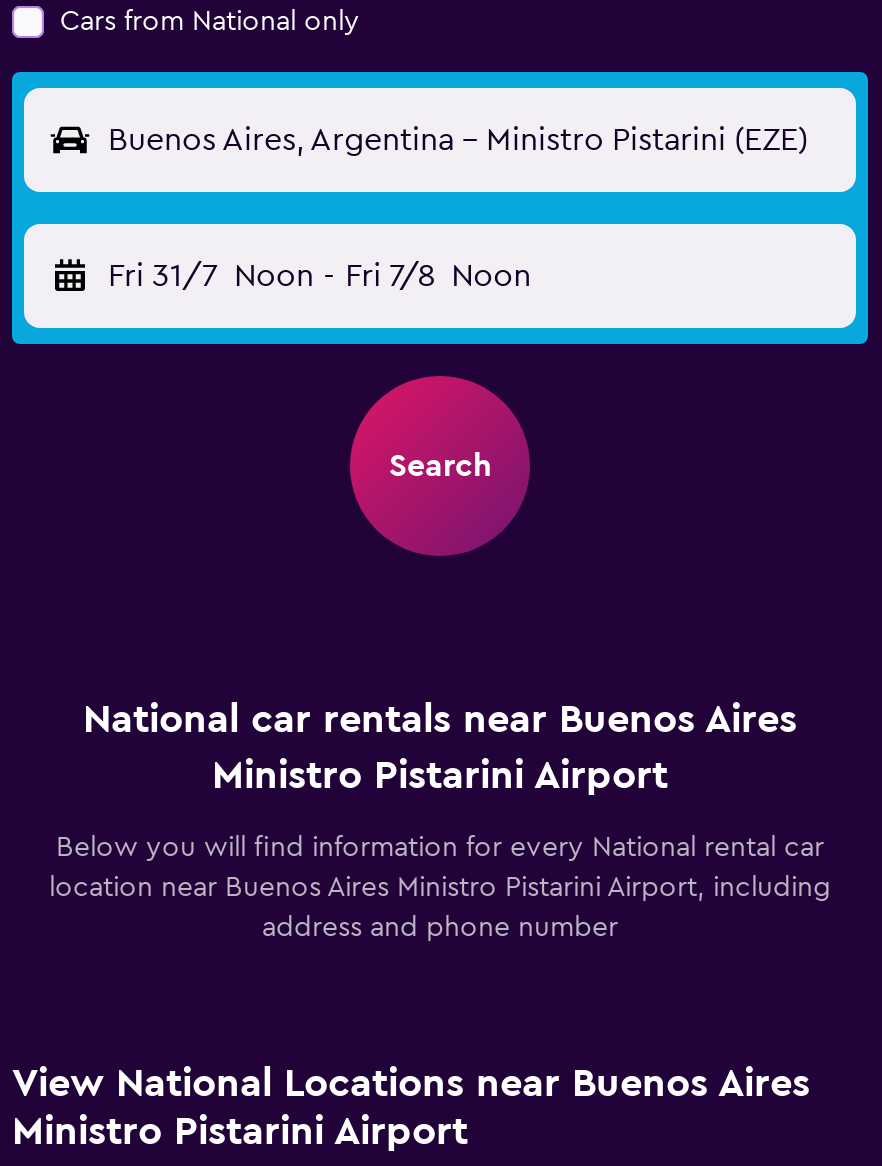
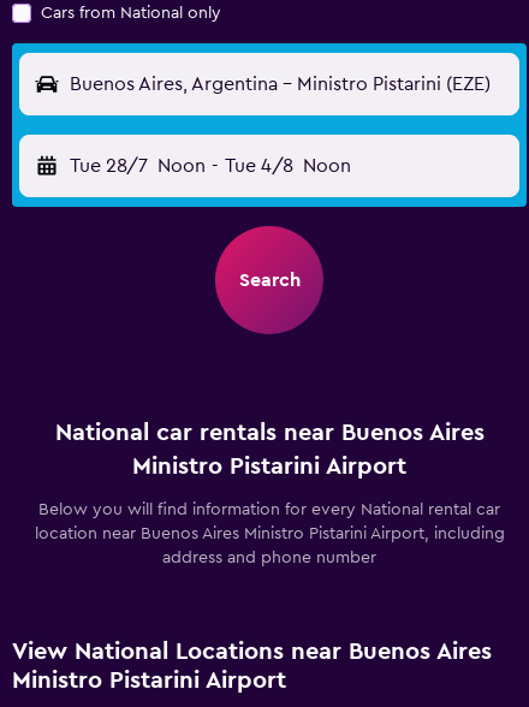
[108,260,531,292] Fri 31/7 Noon - Fri 7/8 Noon -> [70,156,351,176] Tue 28/7 Noon - Tue 4/8 Noon

